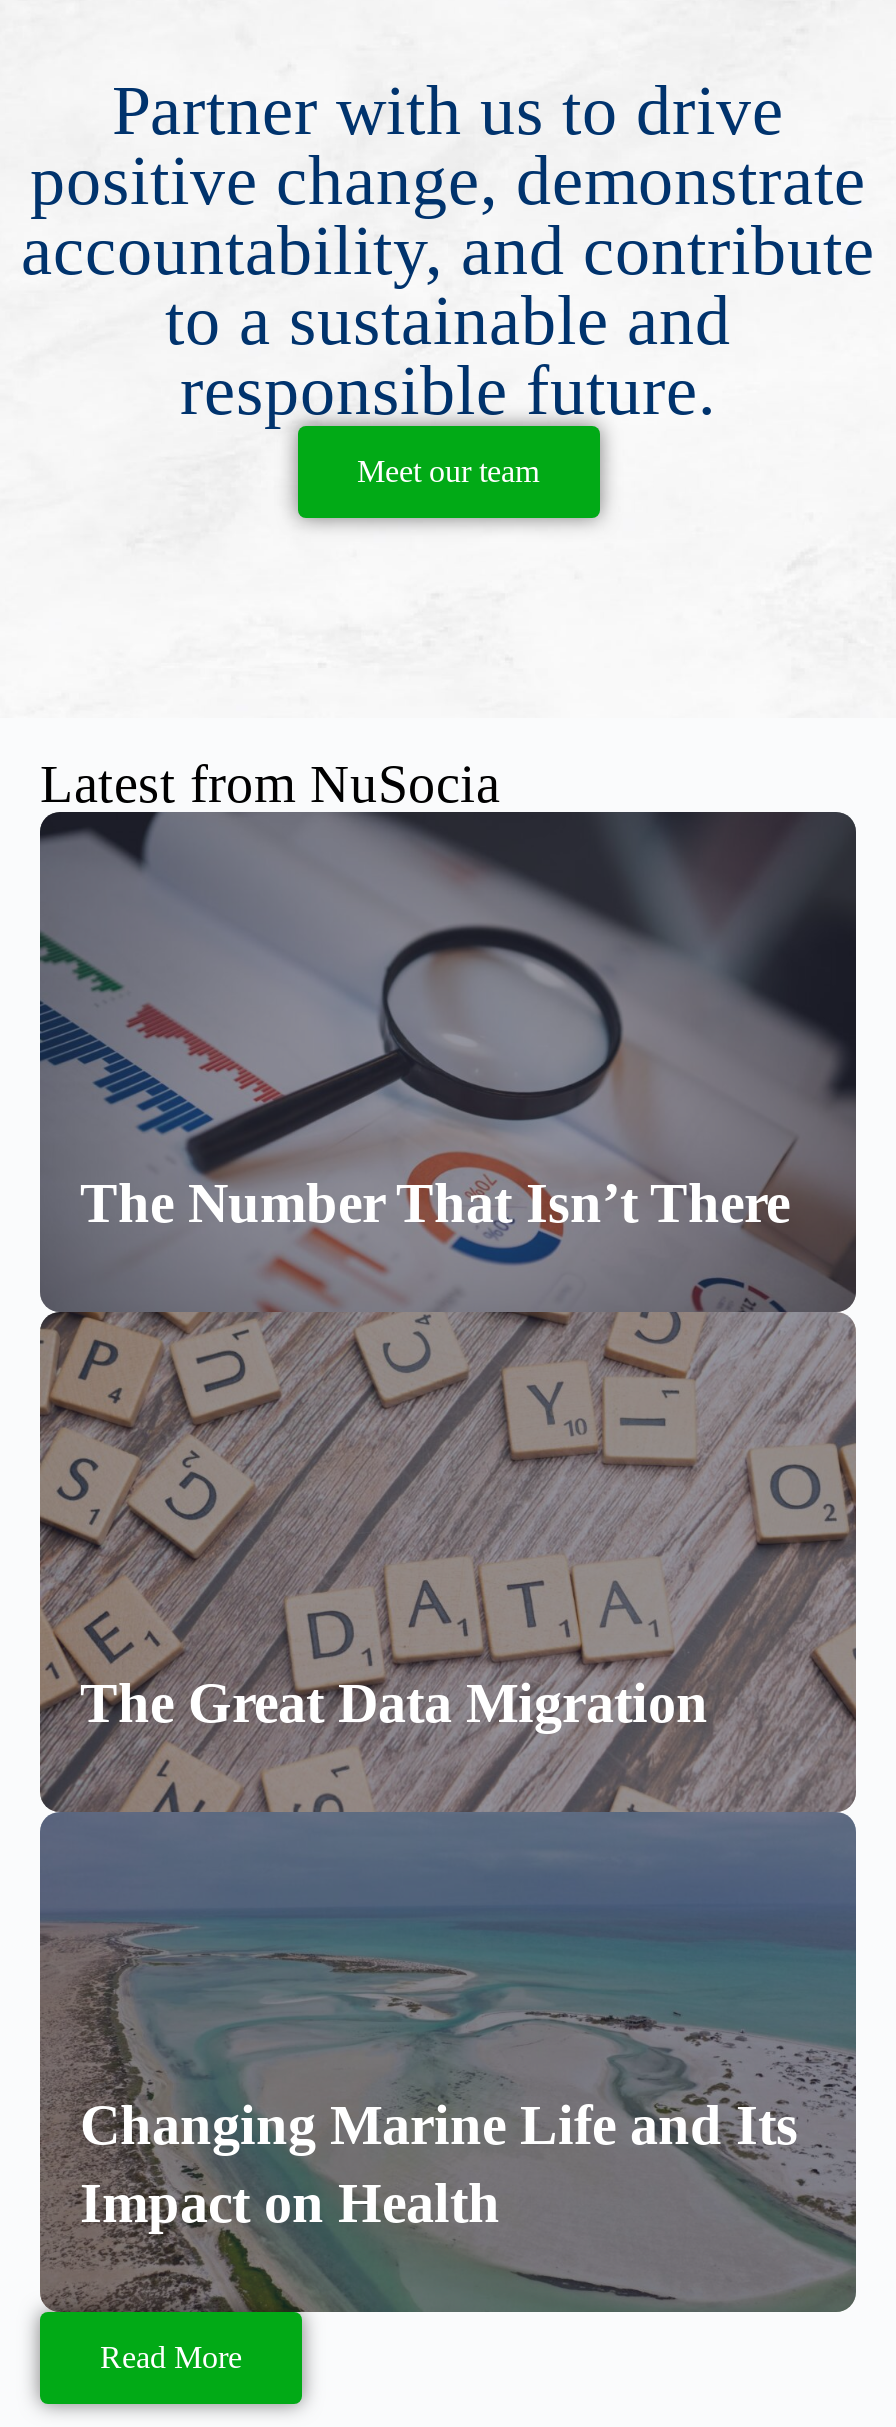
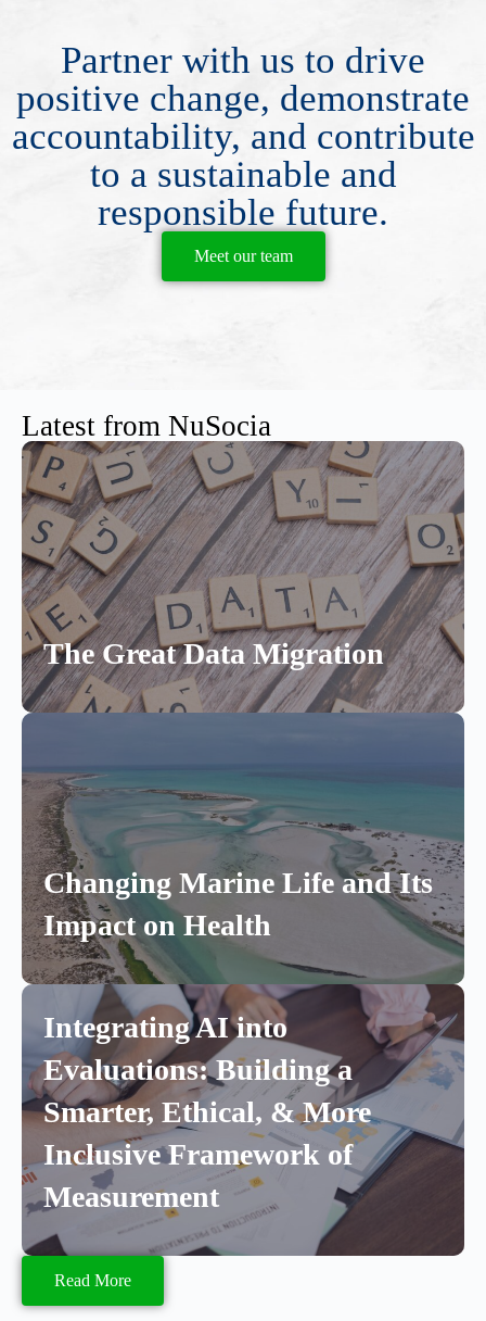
[38,810,858,1316] [image] | The Number That Isn’t There -> none
moved [80,1672,798,2234] -> [43,637,433,942]: The Great Data Migration | Changing Marine Life and Its | Impact on Health
none -> [22,983,464,1256] [image] | Integrating AI into | Evaluations: Building a | Smarter, Ethical, & More | Inclusive Framework of | Measurement

